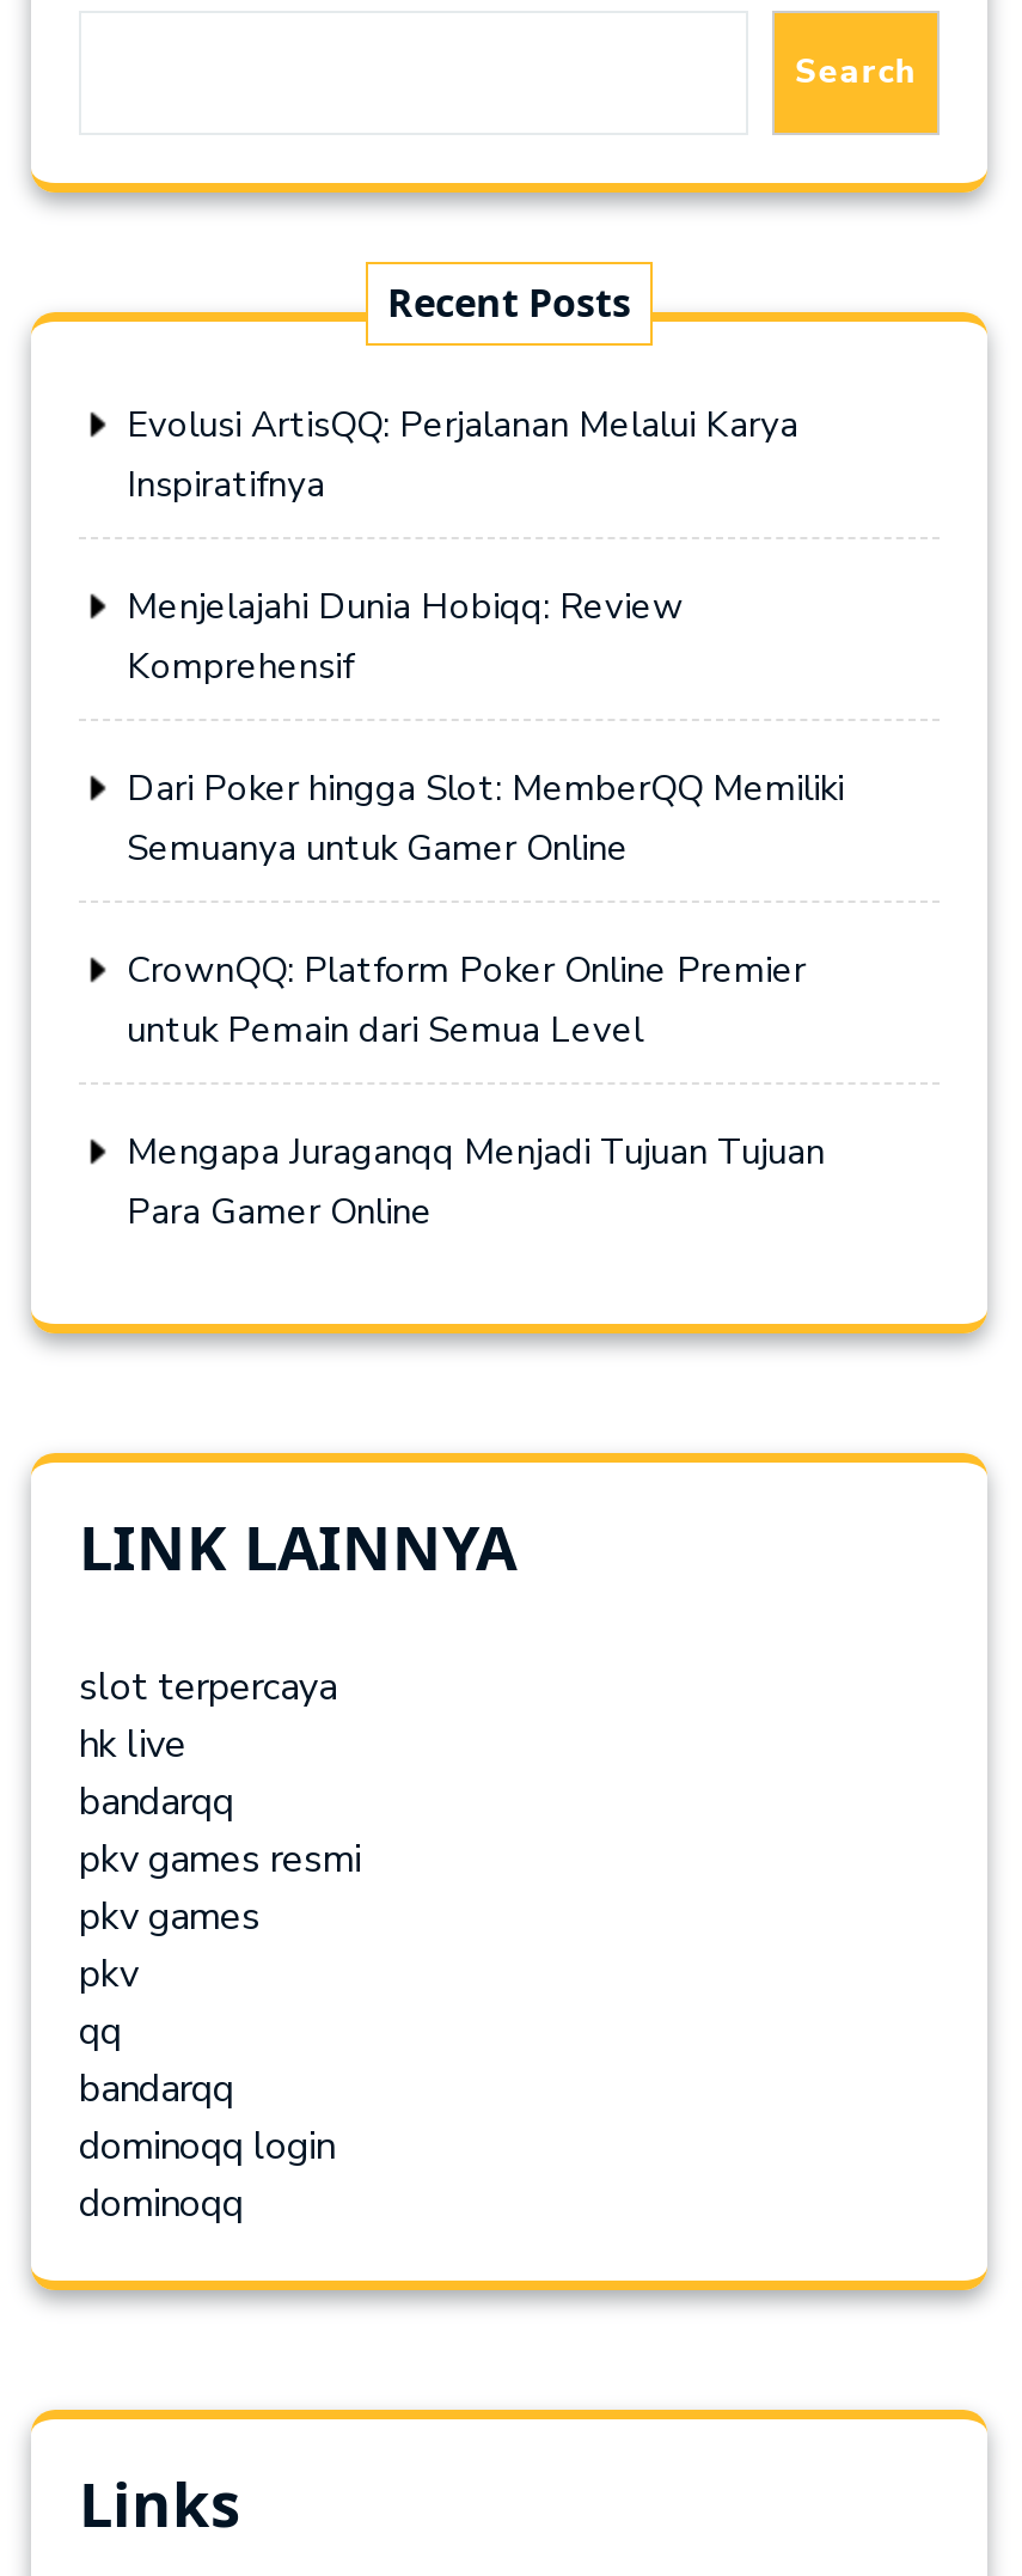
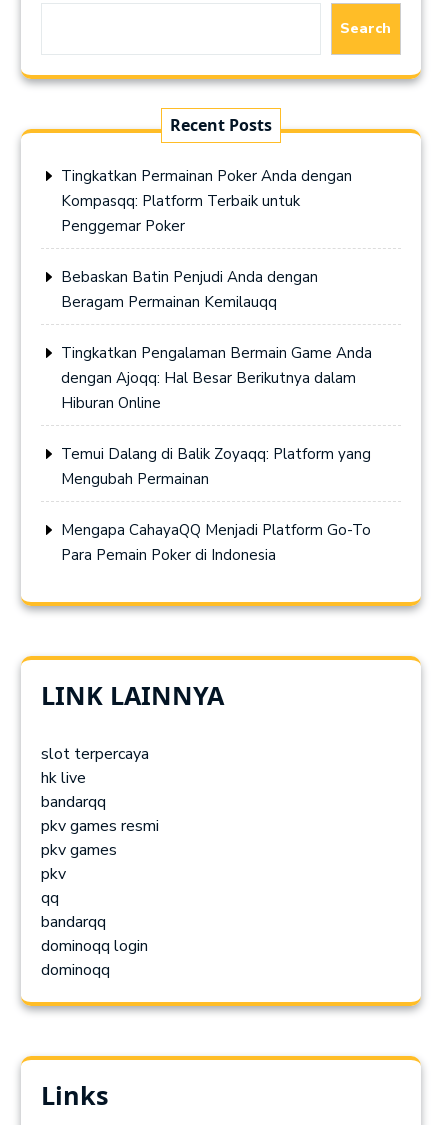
[127,400,798,507] Evolusi ArtisQQ: Perjalanan Melalui Karya | Inspiratifnya -> [61,166,352,236] Tingkatkan Permainan Poker Anda dengan | Kompasqq: Platform Terbaik untuk | Penggemar Poker
[127,581,684,689] Menjelajahi Dunia Hobiqq: Review | Komprehensif -> [61,267,318,312] Bebaskan Batin Penjudi Anda dengan | Beragam Permainan Kemilauqq
[127,763,844,871] Dari Poker hingga Slot: MemberQQ Memiliki | Semuanya untuk Gamer Online -> [61,343,372,413] Tingkatkan Pengalaman Bermain Game Anda | dengan Ajoqq: Hal Besar Berikutnya dalam | Hiburan Online
[127,945,806,1053] CrownQQ: Platform Poker Online Premier | untuk Pemain dari Semua Level -> [61,444,371,489] Temui Dalang di Balik Zoyaqq: Platform yang | Mengubah Permainan
[127,1127,825,1234] Mengapa Juraganqq Menjadi Tujuan Tujuan | Para Gamer Online -> [61,520,371,565] Mengapa CahayaQQ Menjadi Platform Go-To | Para Pemain Poker di Indonesia

